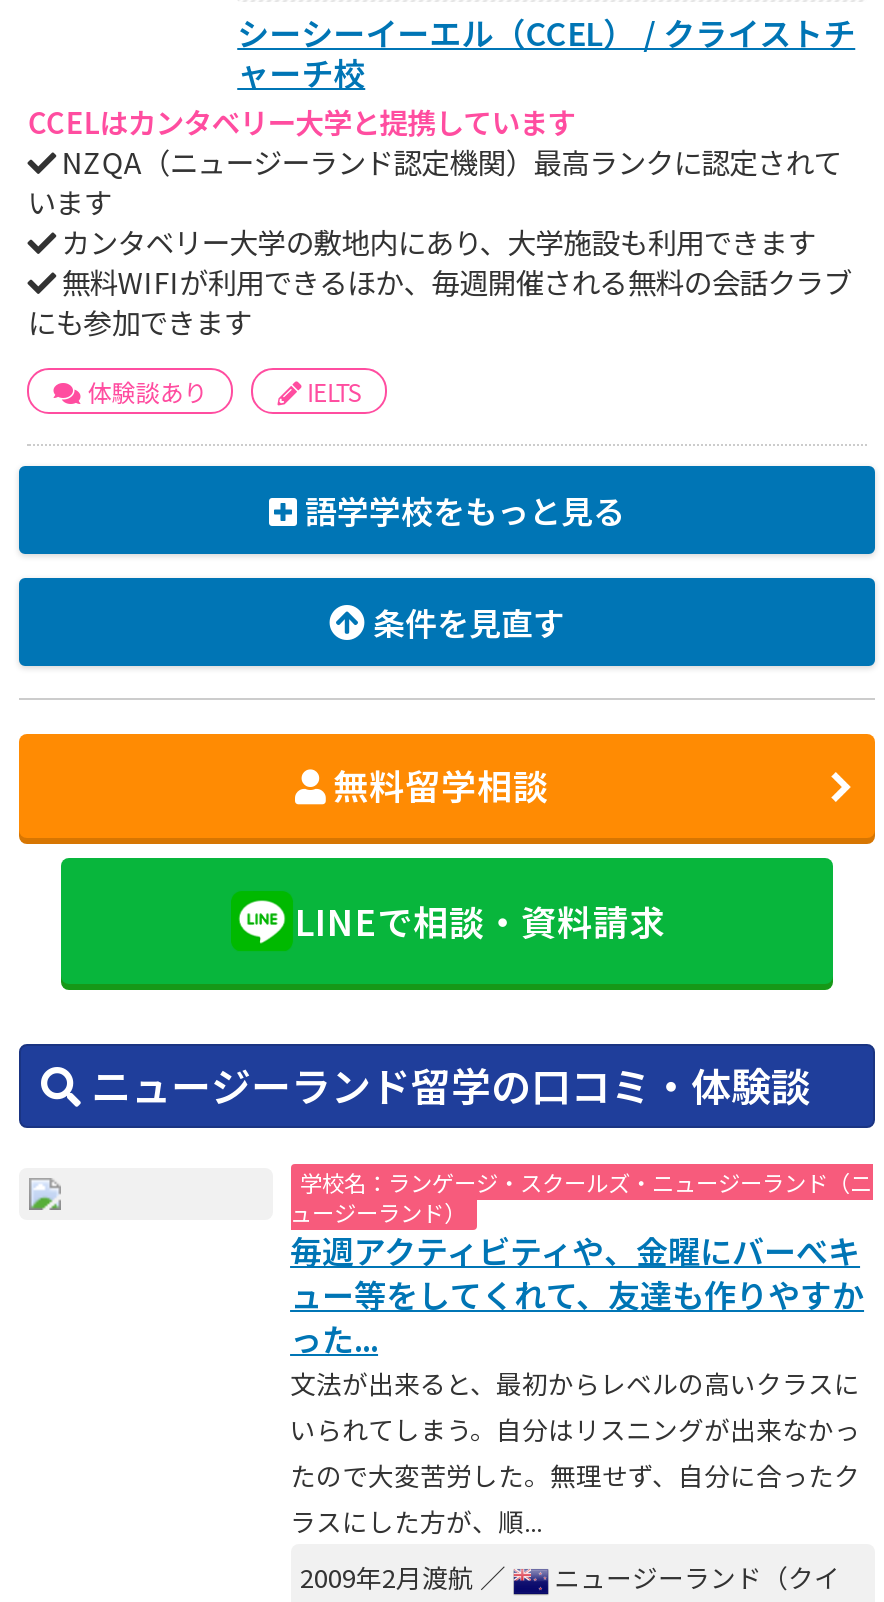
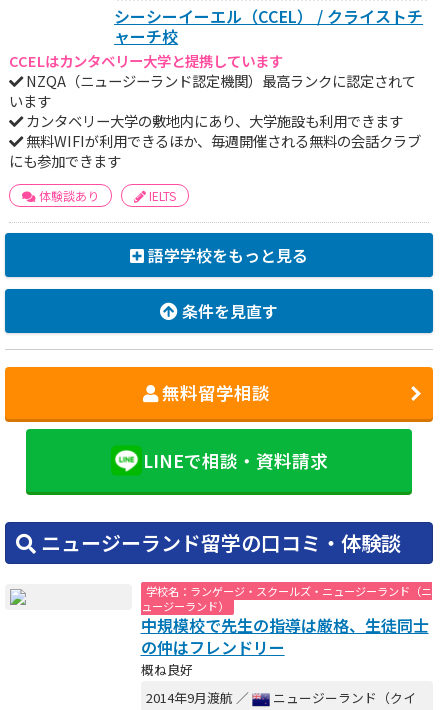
[290,1226,864,1540] 毎週アクティビティや、金曜にバーべキ | ュー等をしてくれて、友達も作りやすか | った... | 文法が出来ると、最初からレベルの高いクラスに | いられてしまう。自分はリスニングが出来なかっ | たので大変苦労した。無理せず、自分に合ったク | ラスにした方が、順... -> [140,613,428,679] 中規模校で先生の指導は厳格、生徒同士 | の仲はフレンドリー | 概ね良好
[300,1558,840,1596] 2009年2月渡航 ／ ニュージーランド（クイ -> [145,688,415,707] 2014年9月渡航 ／ ニュージーランド（クイ

